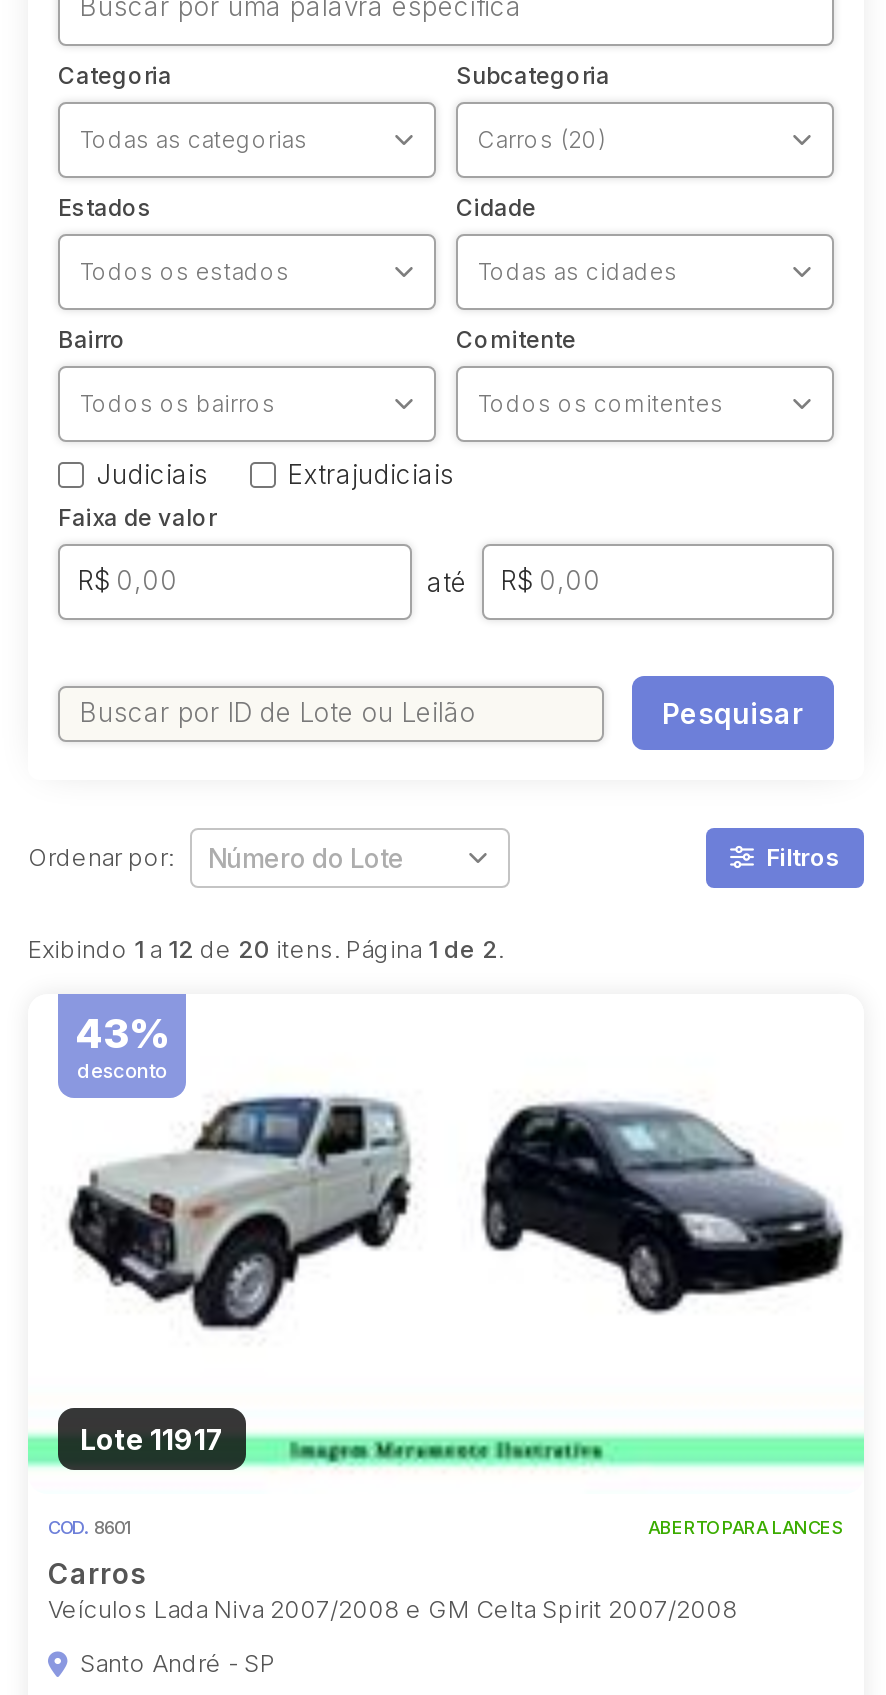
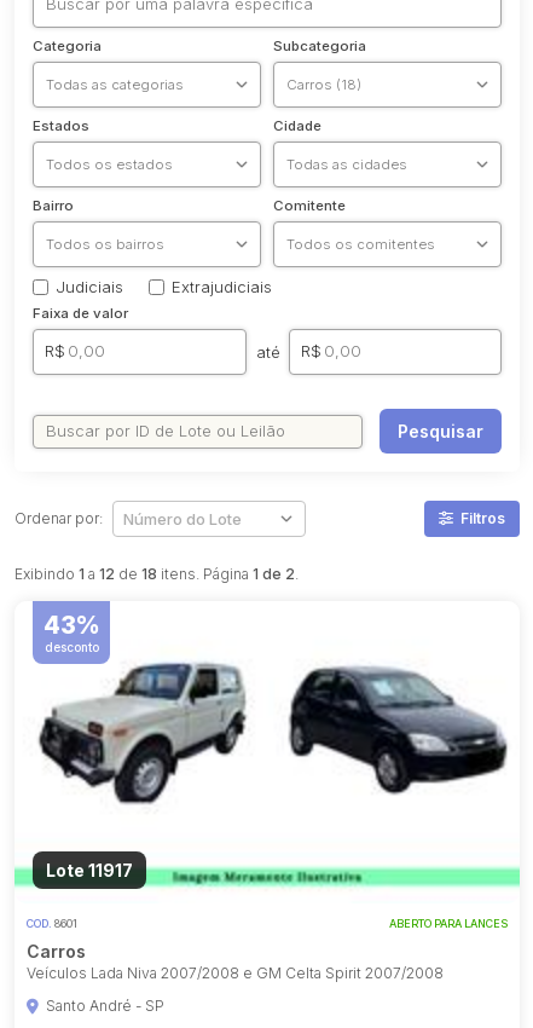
[28,934,504,964] Exibindo 1 a 12 de 20 itens. Página 1 de 2. -> [15,565,299,583] Exibindo 1 a 12 de 18 itens. Página 1 de 2.

